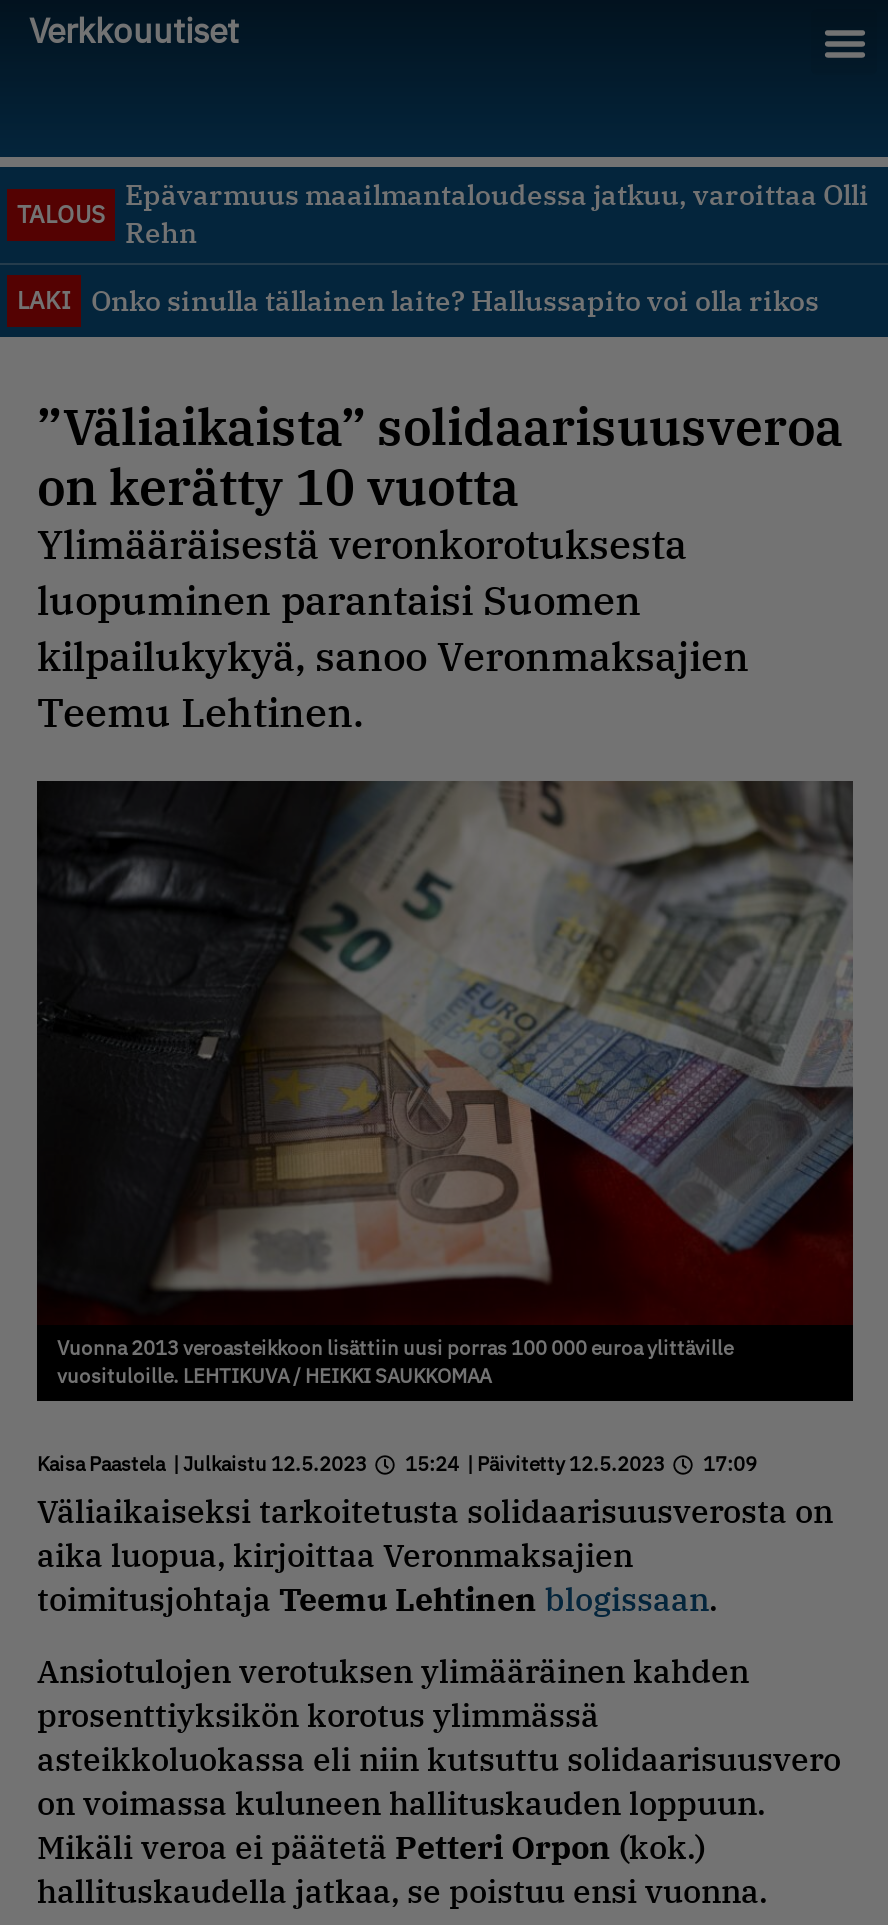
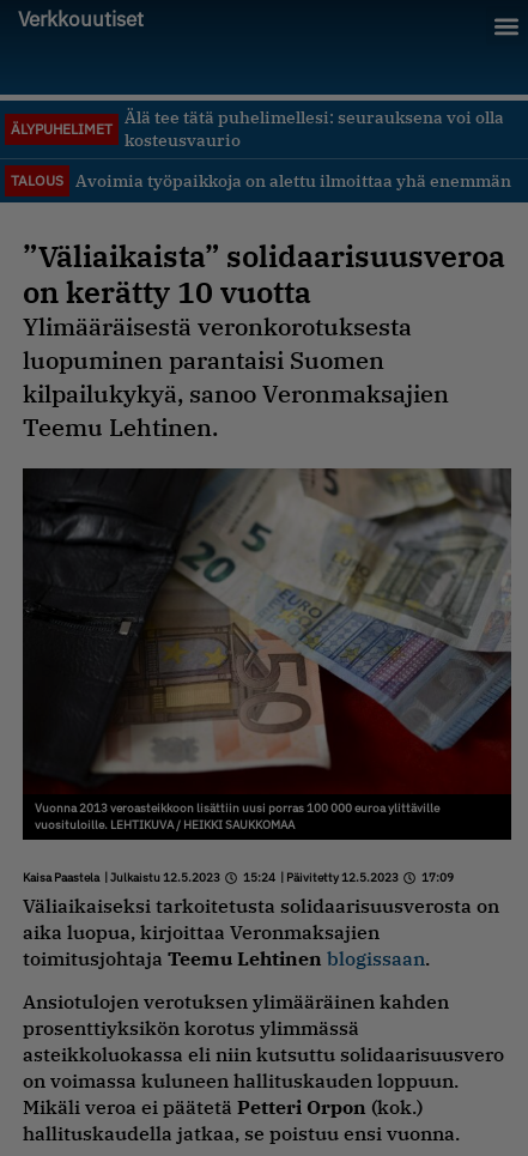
none -> [11,120,113,138] ÄLYPUHELIMET
none -> [125,107,504,151] Älä tee tätä puhelimellesi: seurauksena voi olla | kosteusvaurio
[17,177,869,318] Epävarmuus maailmantaloudessa jatkuu, varoittaa Olli | Rehn | LAKI | Onko sinulla tällainen laite? Hallussapito voi olla rikos -> [75,170,511,191] Avoimia työpaikkoja on alettu ilmoittaa yhä enemmän
moved [17,199,105,229] -> [11,171,63,189]: TALOUS

